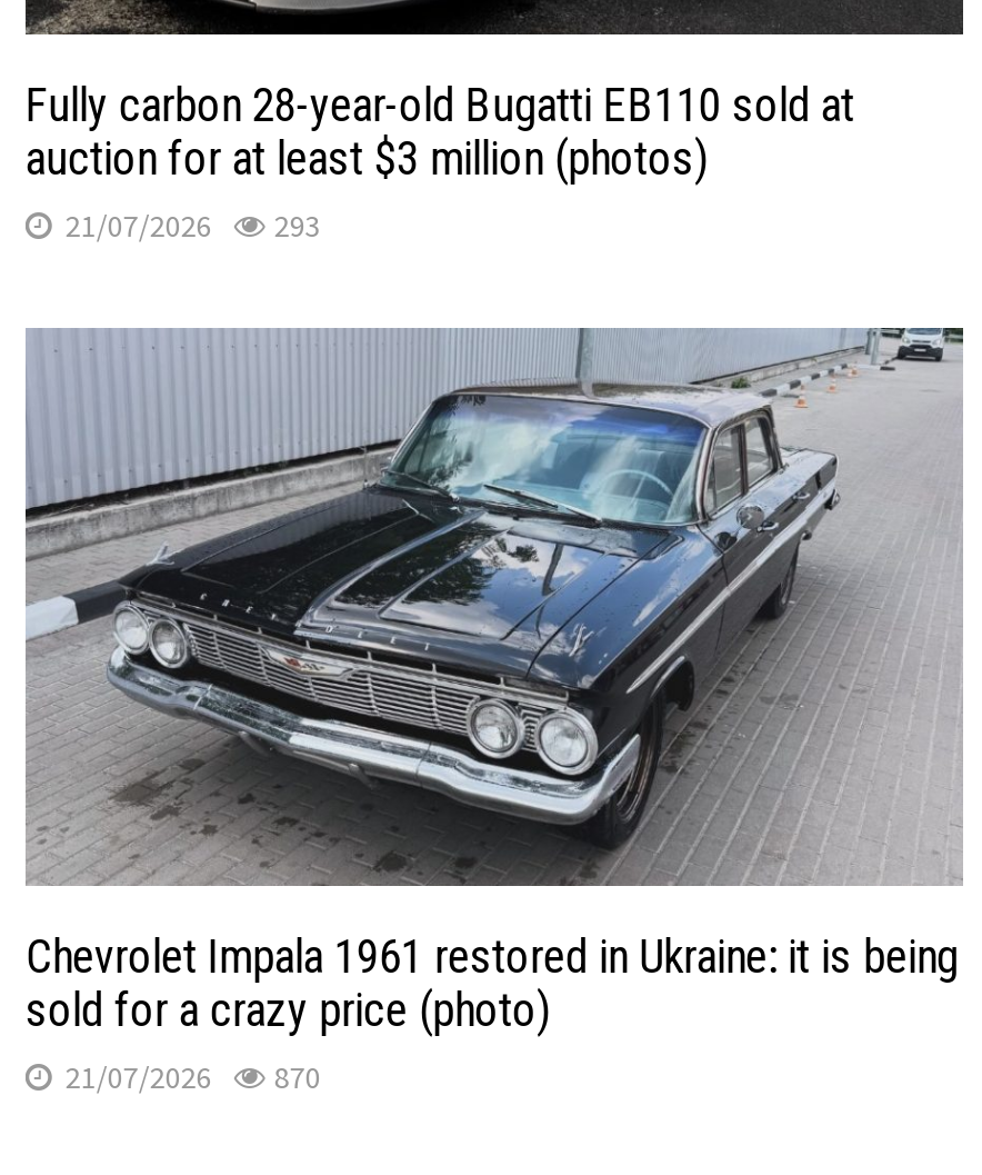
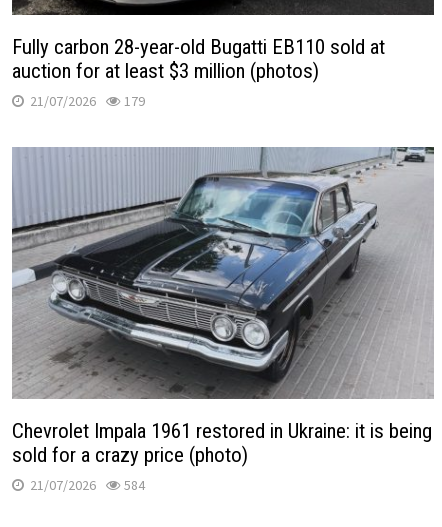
[65,206,321,246] 21/07/2026 293 -> [30,92,145,110] 21/07/2026 179
[65,1058,321,1098] 21/07/2026 870 -> [30,476,145,494] 21/07/2026 584

